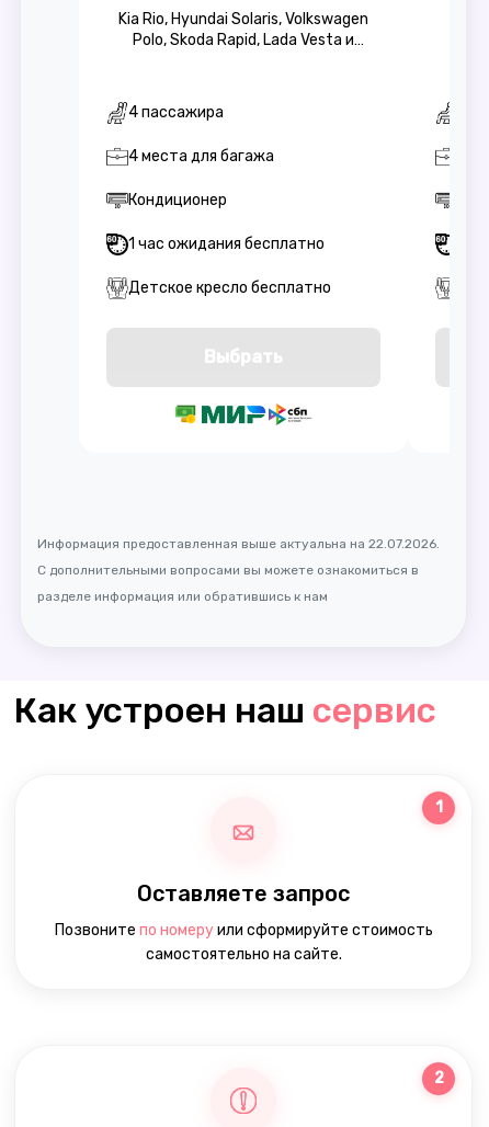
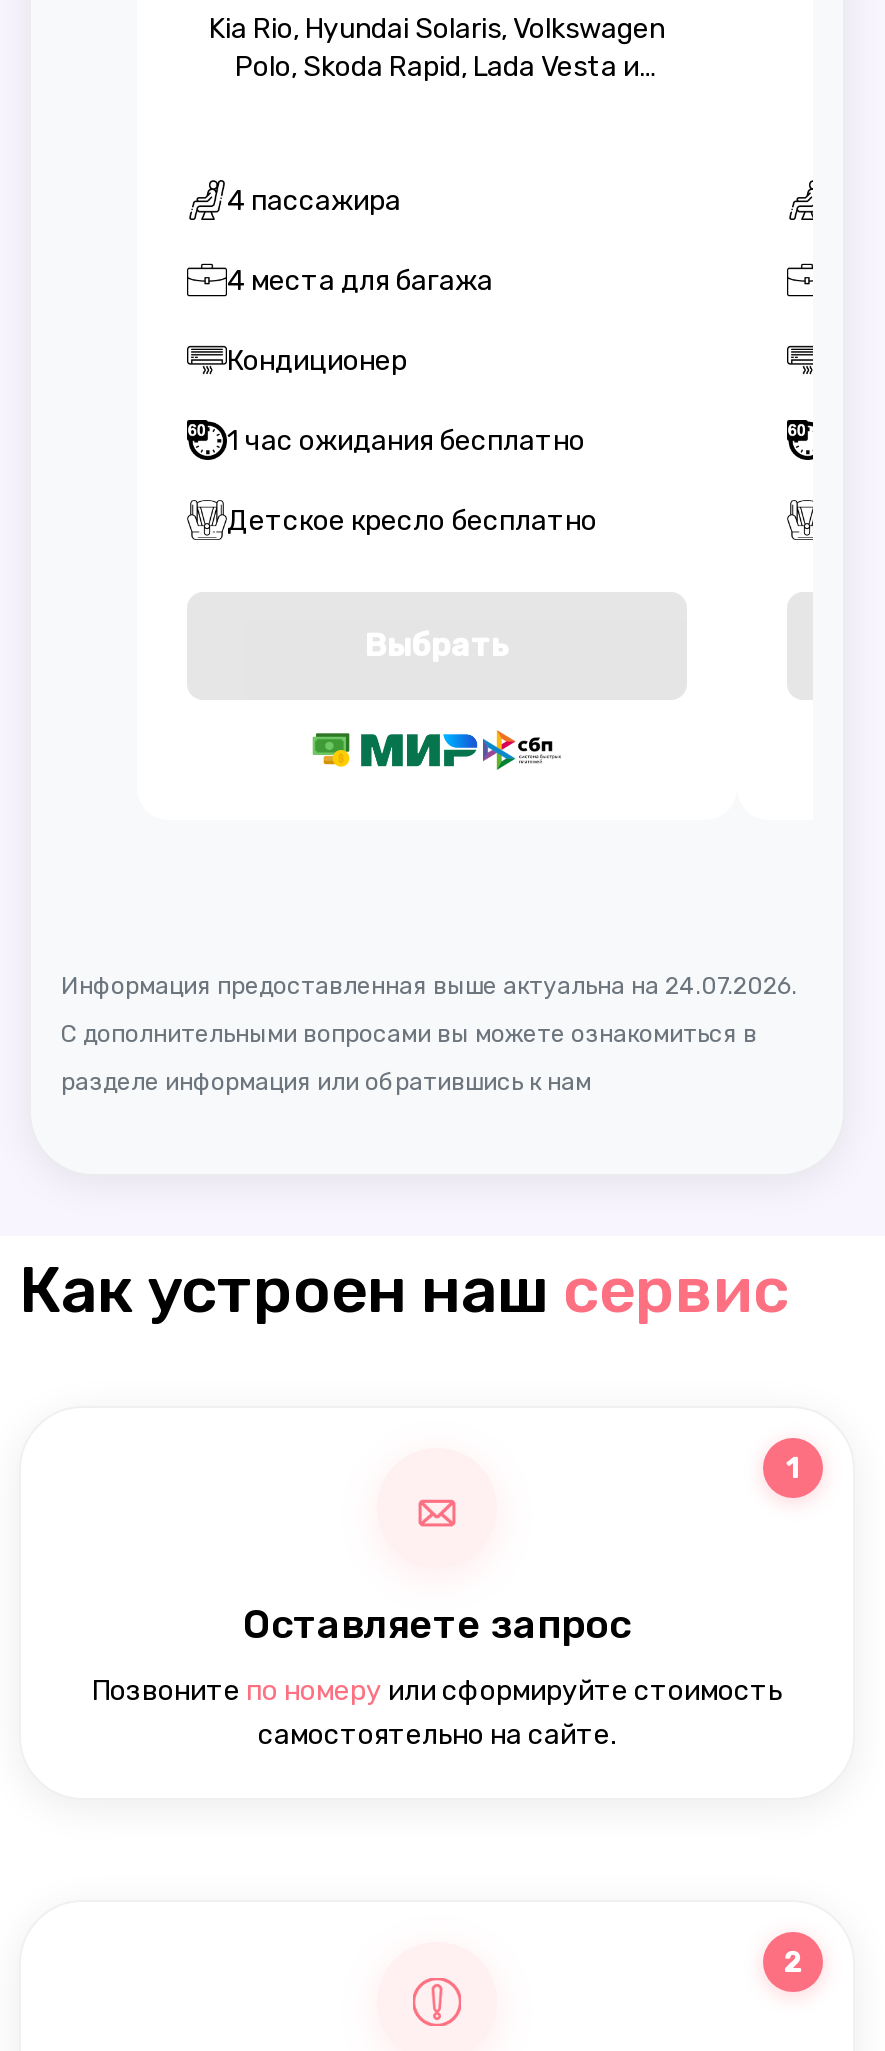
[37,536,440,551] Информация предоставленная выше актуальна на 22.07.2026. -> [61,972,797,1000] Информация предоставленная выше актуальна на 24.07.2026.

